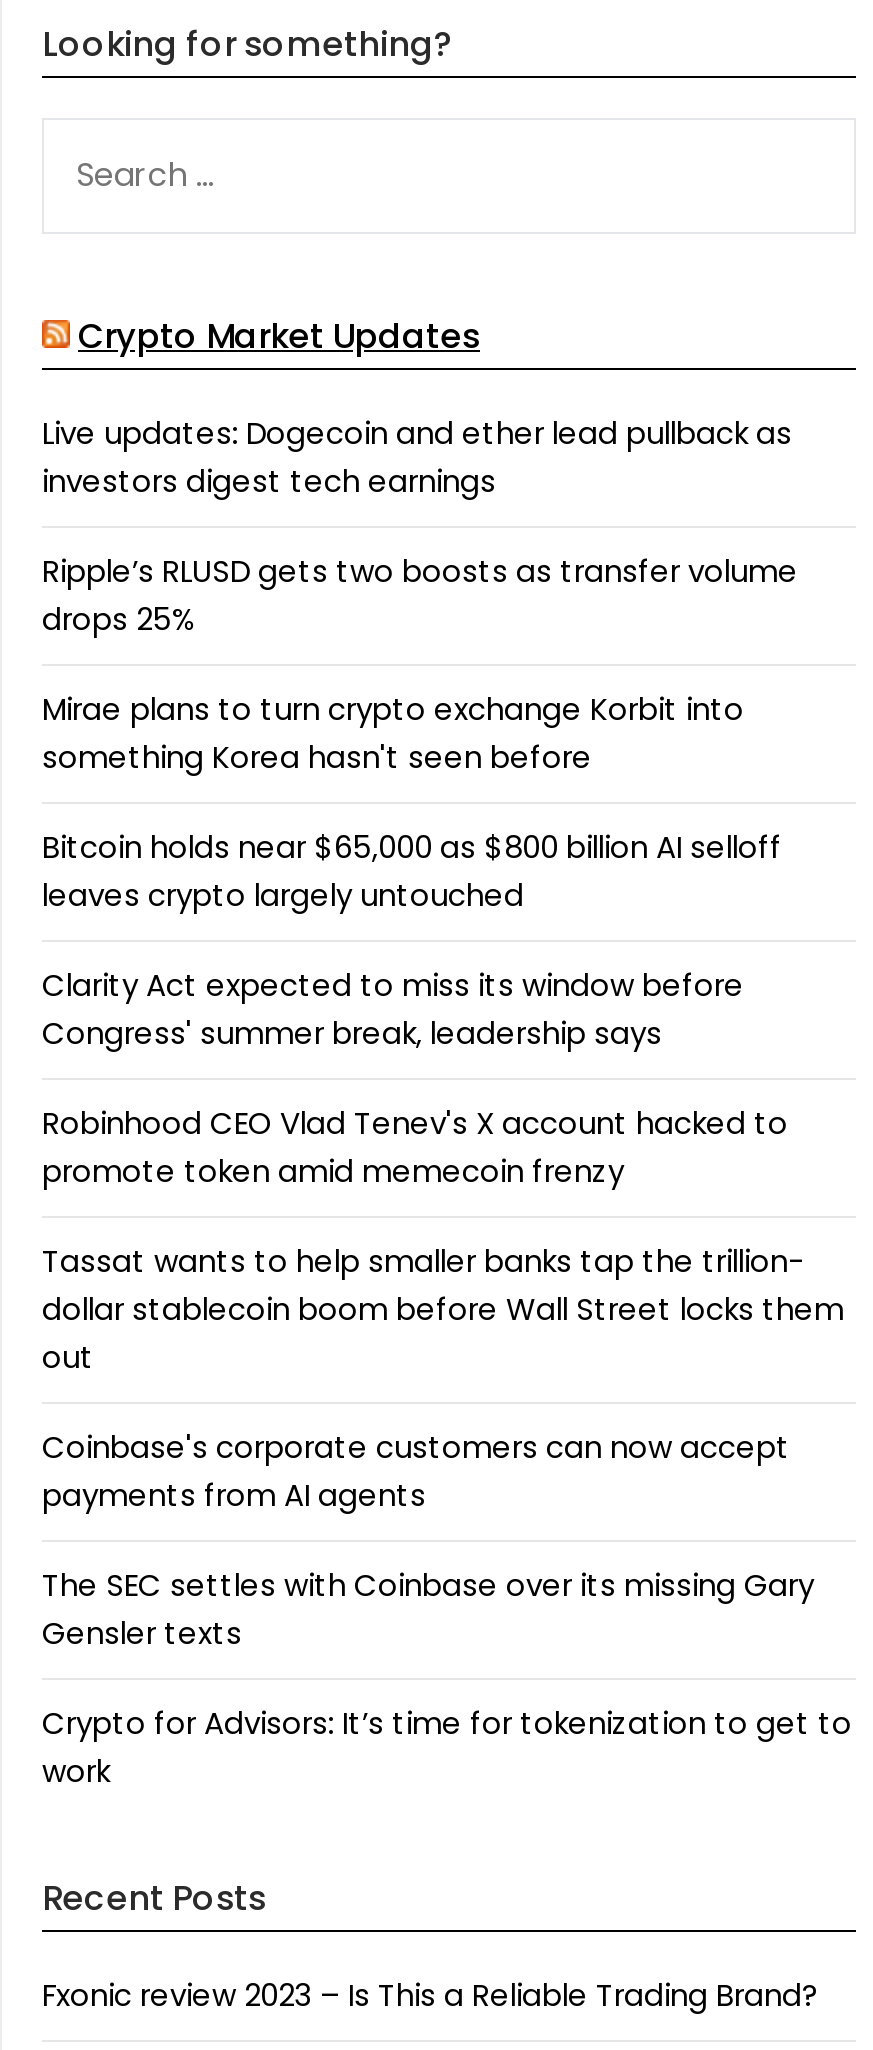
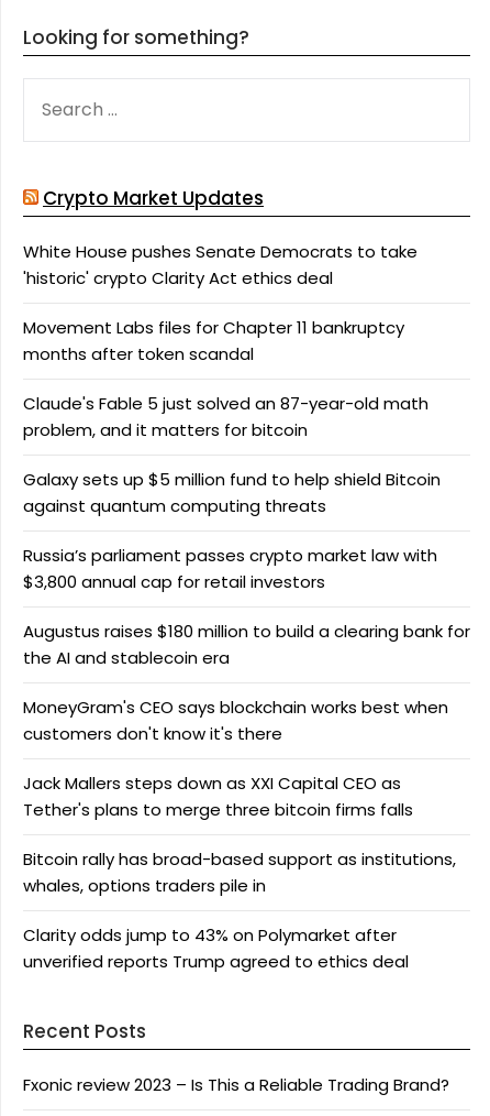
[42,412,792,502] Live updates: Dogecoin and ether lead pullback as | investors digest tech earnings -> [23,240,417,289] White House pushes Senate Democrats to take | 'historic' crypto Clarity Act ethics deal
[42,550,798,640] Ripple’s RLUSD gets two boosts as transfer volume | drops 25% -> [23,316,404,365] Movement Labs files for Chapter 11 bankruptcy | months after token scandal
[42,688,744,778] Mirae plans to turn crypto exchange Korbit into | something Korea hasn't seen before -> [23,392,428,441] Claude's Fable 5 just solved an 87-year-old math | problem, and it matters for bitcoin
[42,826,782,916] Bitcoin holds near $65,000 as $800 billion AI selloff | leaves crypto largely untouched -> [23,468,441,517] Galaxy sets up $5 million fund to help shield Bitcoin | against quantum computing threats
[42,964,744,1054] Clarity Act expected to miss its window before | Congress' summer break, leadership says -> [23,544,437,593] Russia’s parliament passes crypto market law with | $3,800 annual cap for retail investors
[42,1102,788,1192] Robinhood CEO Vlad Tenev's X account hacked to | promote token amid memecoin frenzy -> [23,620,470,669] Augustus raises $180 million to build a clearing bank for | the AI and stablecoin era
[42,1240,844,1378] Tassat wants to help smaller banks tap the trillion- | dollar stablecoin boom before Wall Street locks them | out -> [23,695,448,745] MoneyGram's CEO says blockchain works best when | customers don't know it's there
[42,1426,790,1516] Coinbase's corporate customers can now accept | payments from AI agents -> [23,771,413,821] Jack Mallers steps down as XXI Capital CEO as | Tether's plans to merge three bitcoin firms falls
[42,1564,814,1654] The SEC settles with Coinbase over its missing Gary | Gensler texts -> [23,847,456,897] Bitcoin rally has broad-based support as institutions, | whales, options traders pile in
[42,1702,852,1792] Crypto for Advisors: It’s time for tokenization to get to | work -> [23,923,409,973] Clarity odds jump to 43% on Polymarket after | unverified reports Trump agreed to ethics deal

